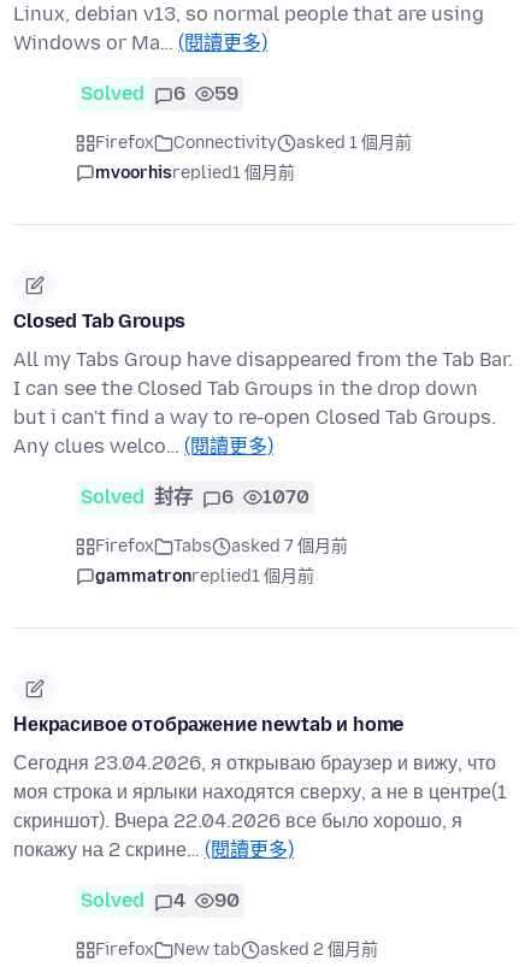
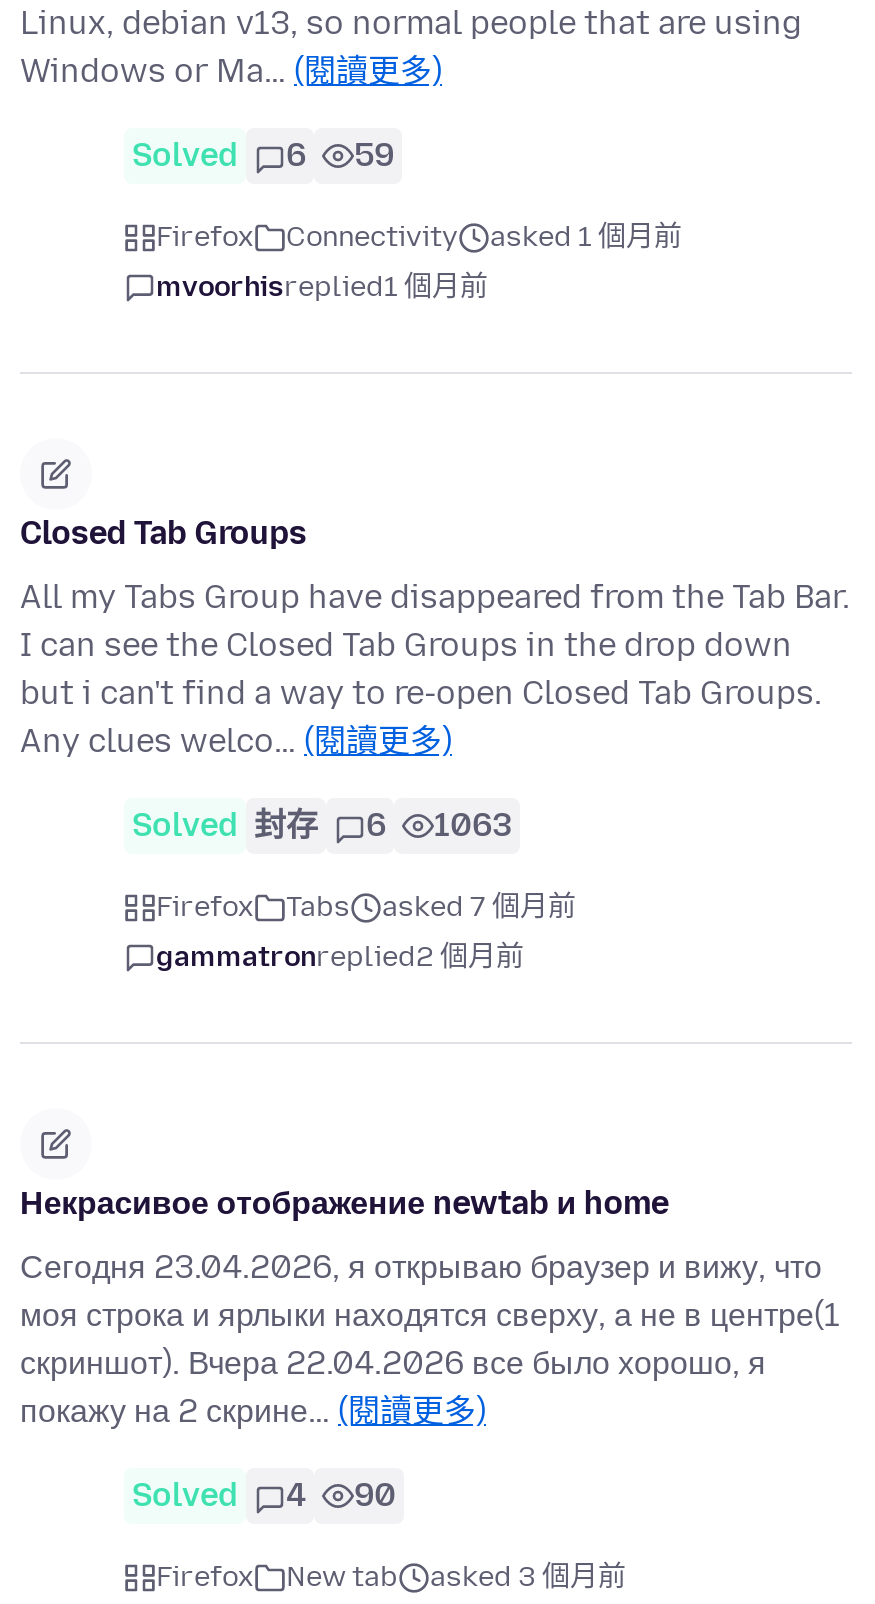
[81,486,309,509] Solved 封存 6 1070 -> [132,807,512,845] Solved 封存 6 1063
[95,567,314,587] gammatronreplied1 個月前 -> [156,941,524,975] gammatronreplied2 個月前
[95,940,378,960] Firefox New tab asked 2 個月前 -> [156,1561,626,1595] Firefox New tab asked 3 個月前

